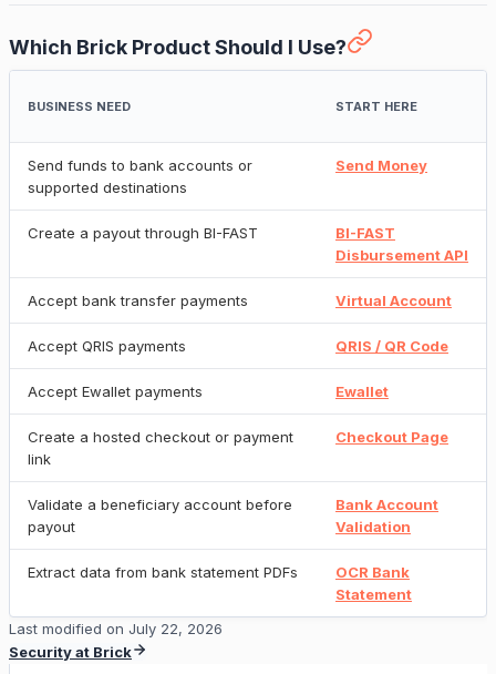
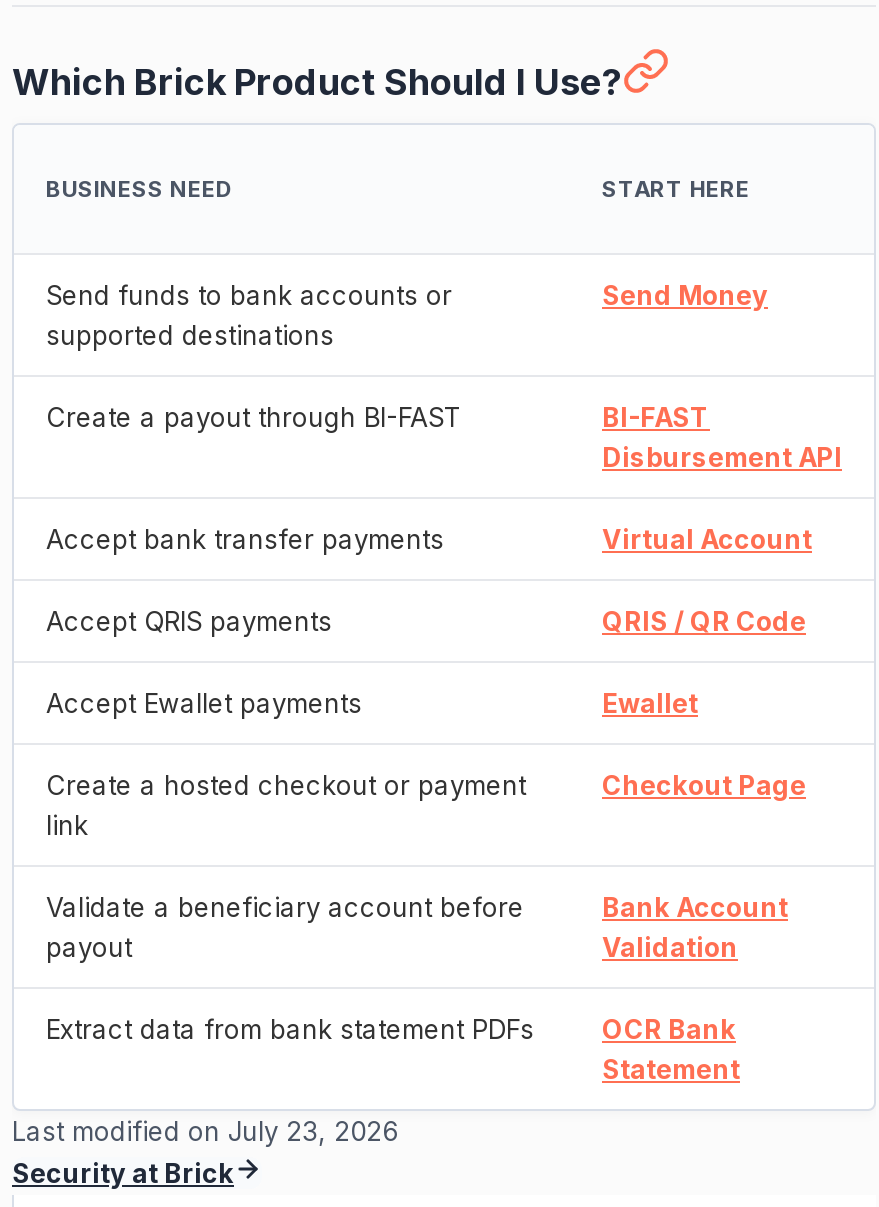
[9,620,223,638] Last modified on July 22, 2026 -> [12,1115,398,1147] Last modified on July 23, 2026

